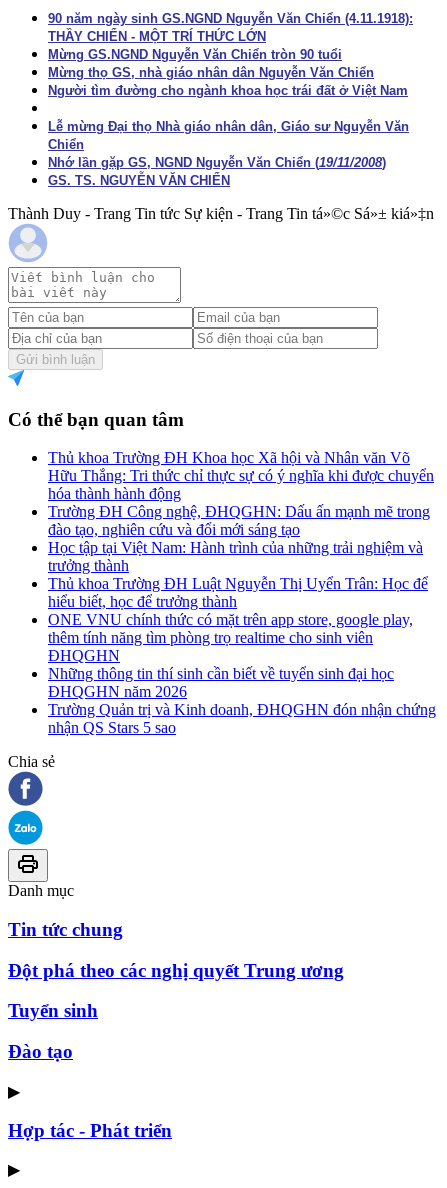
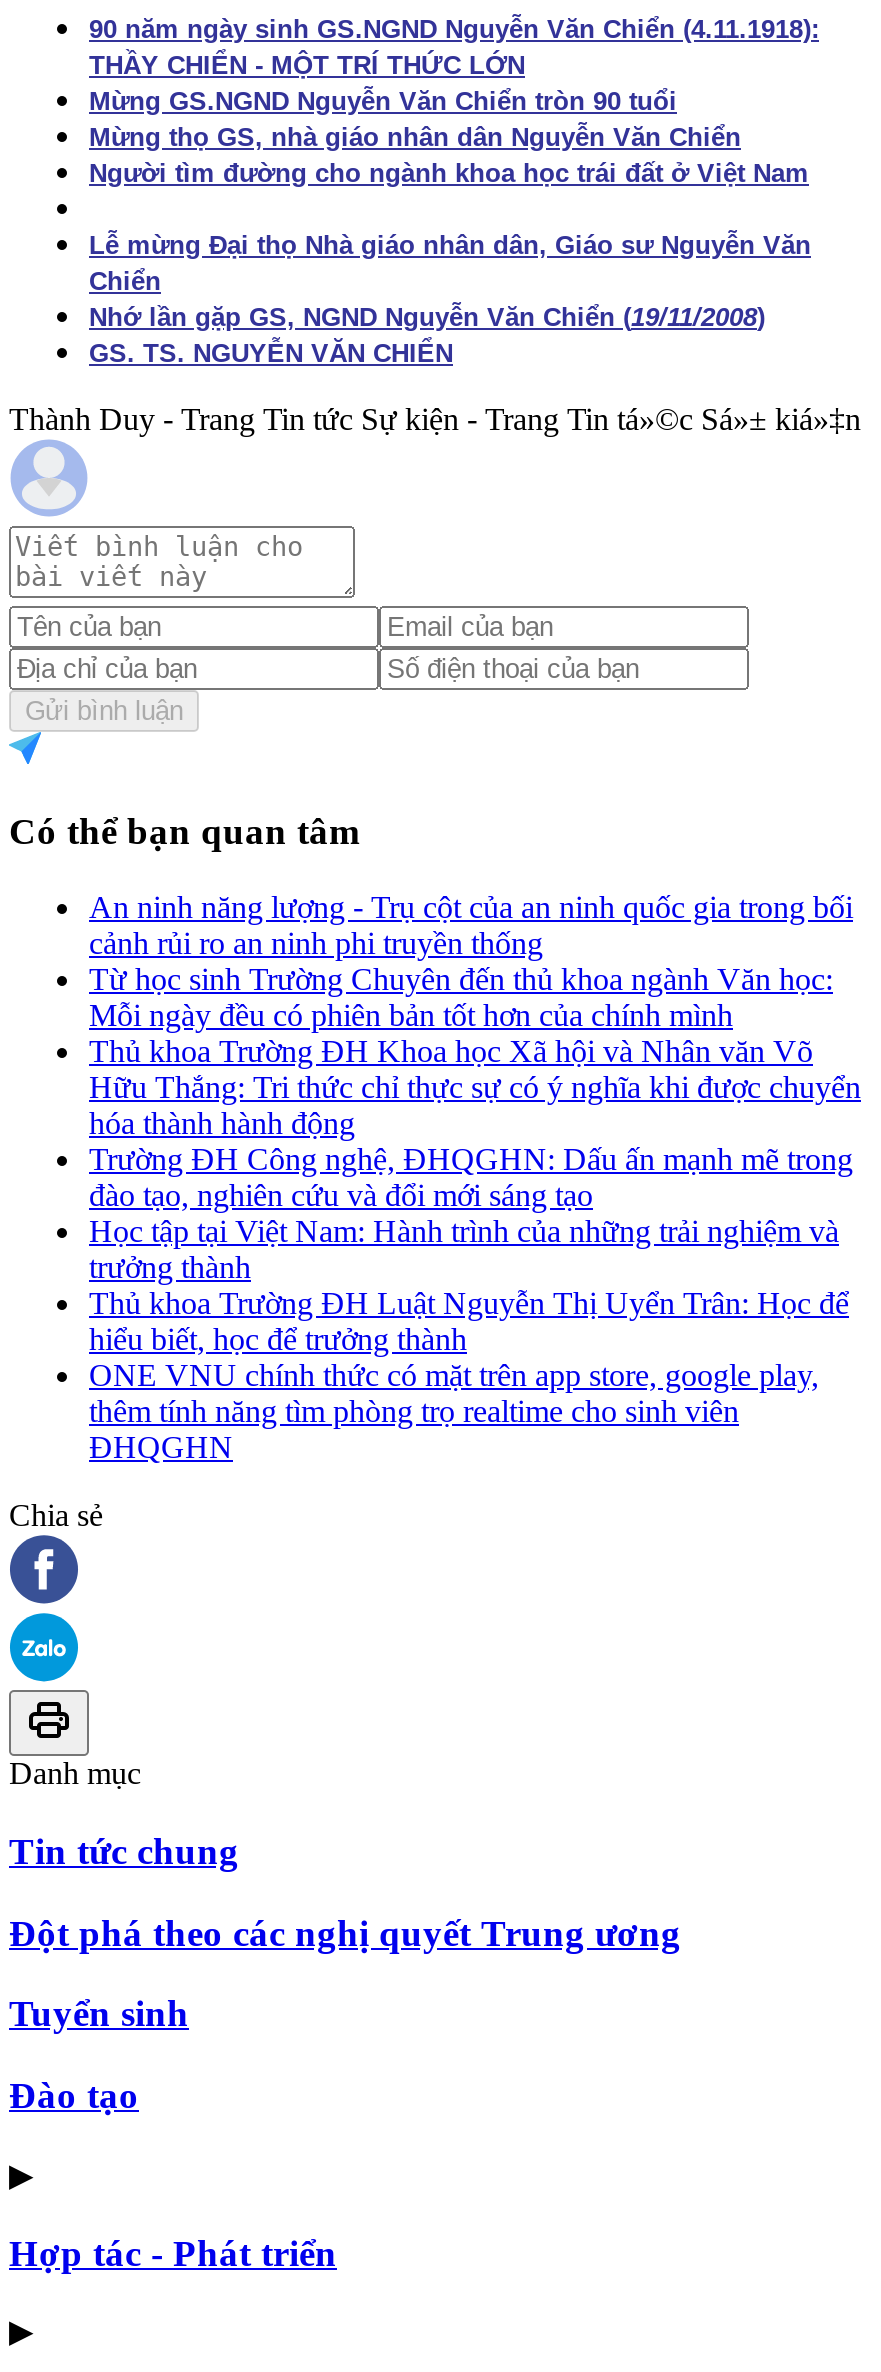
none -> [89,890,853,1032] An ninh năng lượng - Trụ cột của an ninh quốc gia trong bối | cảnh rủi ro an ninh phi truyền thống | Từ học sinh Trường Chuyên đến thủ khoa ngành Văn học: | Mỗi ngày đều có phiên bản tốt hơn của chính mình
moved [48,449,434,664] -> [89,1034,861,1464]: Thủ khoa Trường ĐH Khoa học Xã hội và Nhân văn Võ | Hữu Thắng: Tri thức chỉ thực sự có ý nghĩa khi được chuyển | hóa thành hành động | ... | thêm tính năng tìm phòng trọ realtime cho sinh viên | ĐHQGHN
[48,665,436,736] Những thông tin thí sinh cần biết về tuyển sinh đại học | ĐHQGHN năm 2026 | Trường Quản trị và Kinh doanh, ĐHQGHN đón nhận chứng | nhận QS Stars 5 sao -> none

